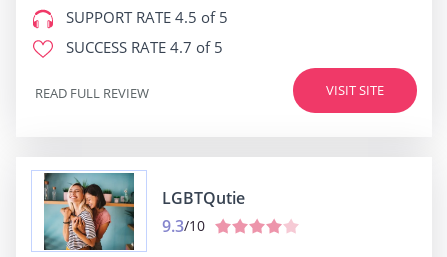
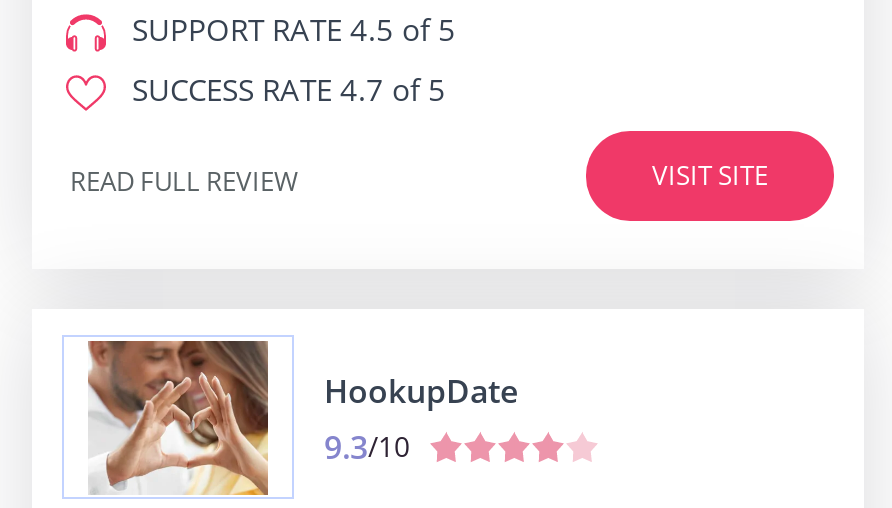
[43,172,245,251] [image] | LGBTQutie -> [86,339,518,497] [image] | HookupDate

